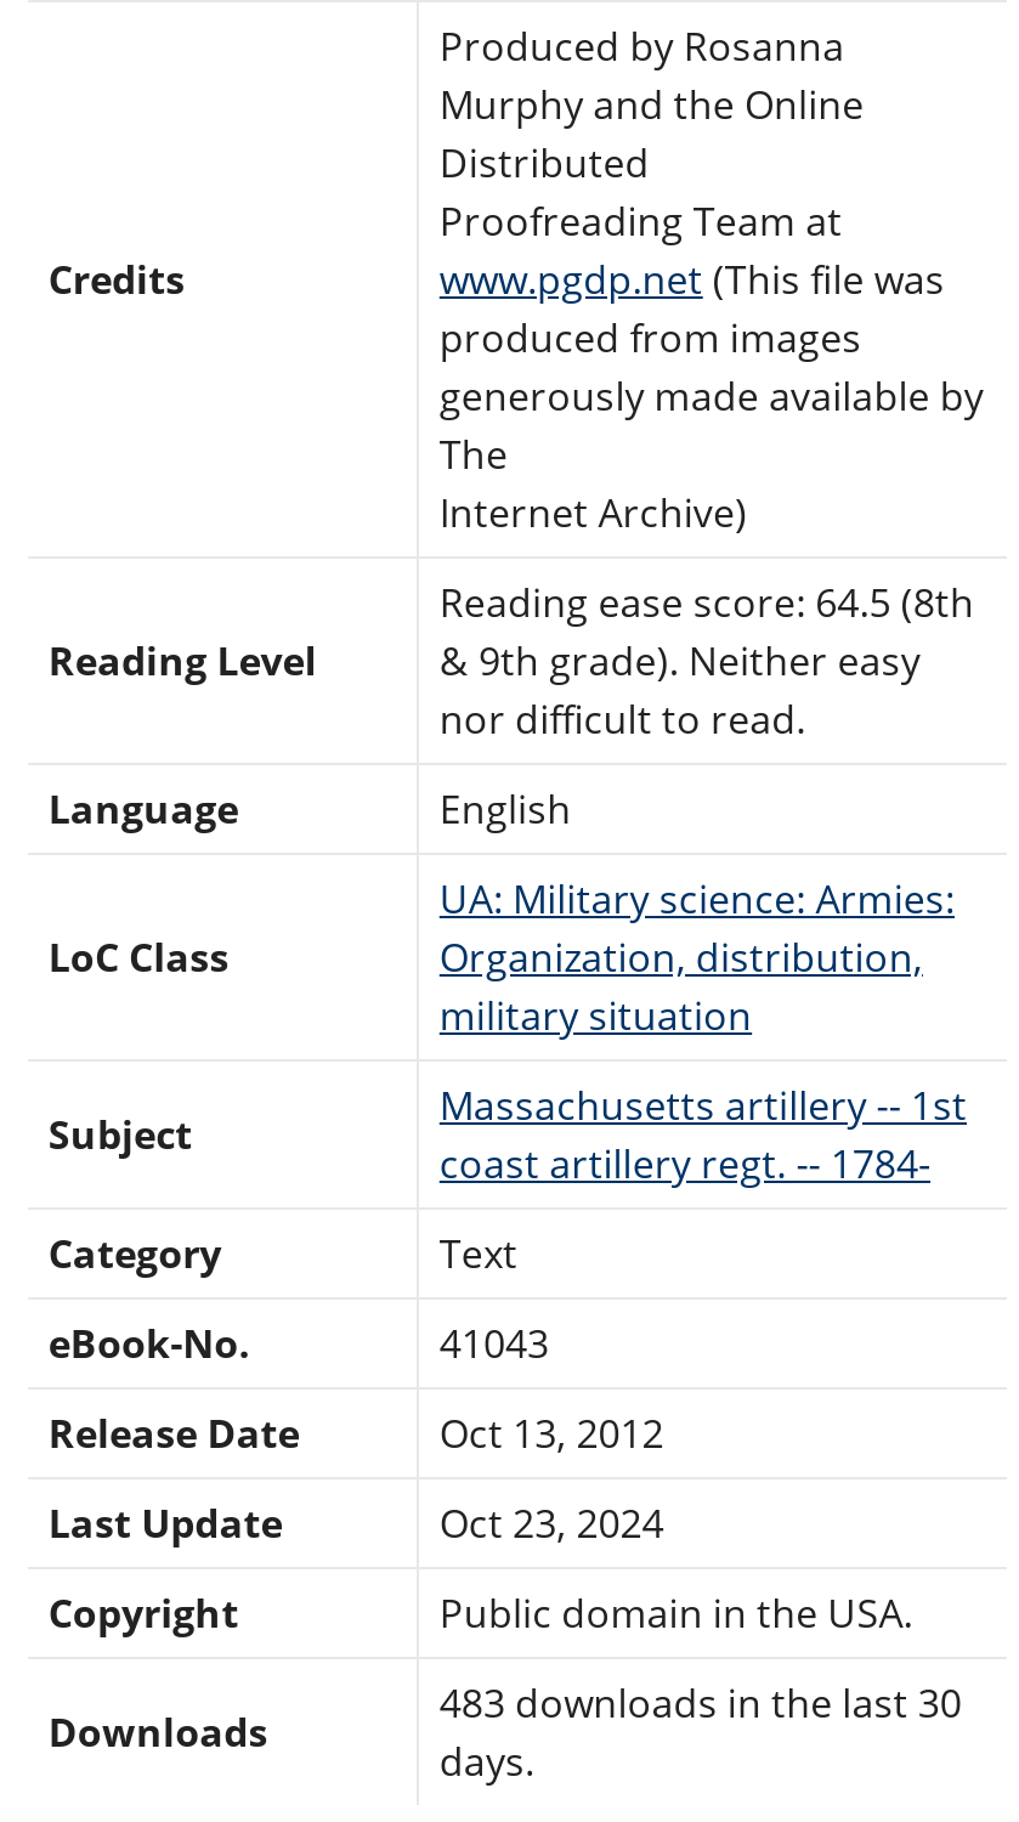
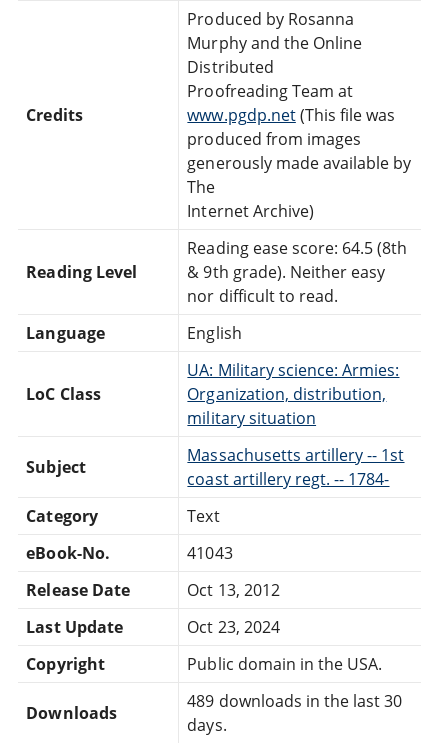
[439,1675,962,1729] 483 downloads in the last 30 -> [187,690,402,712] 489 downloads in the last 30

